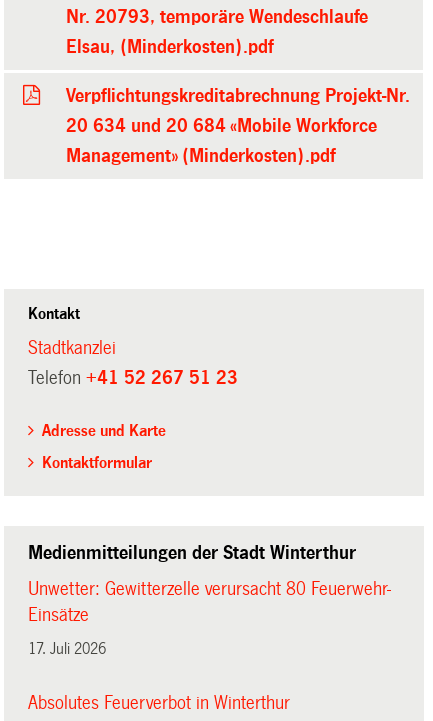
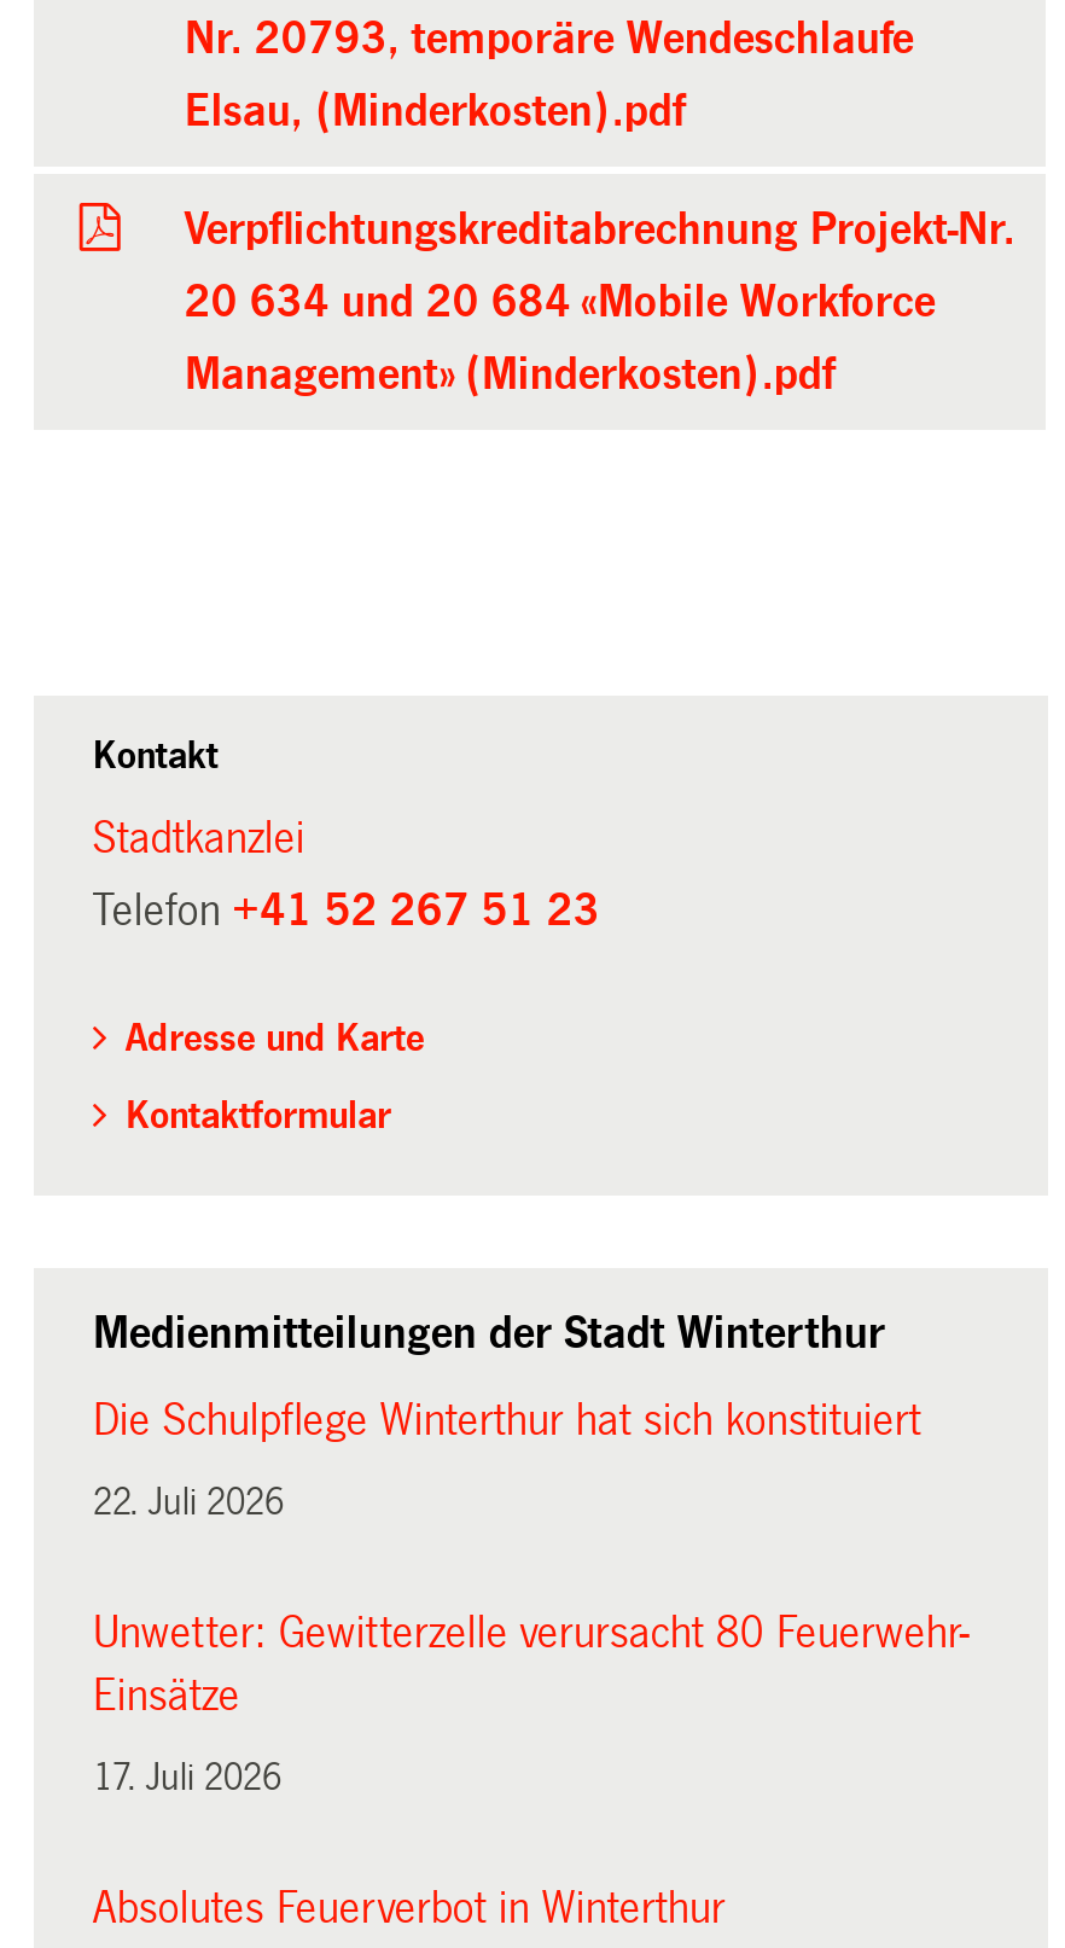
none -> [93,1396,921,1522] Die Schulpflege Winterthur hat sich konstituiert | 22. Juli 2026

